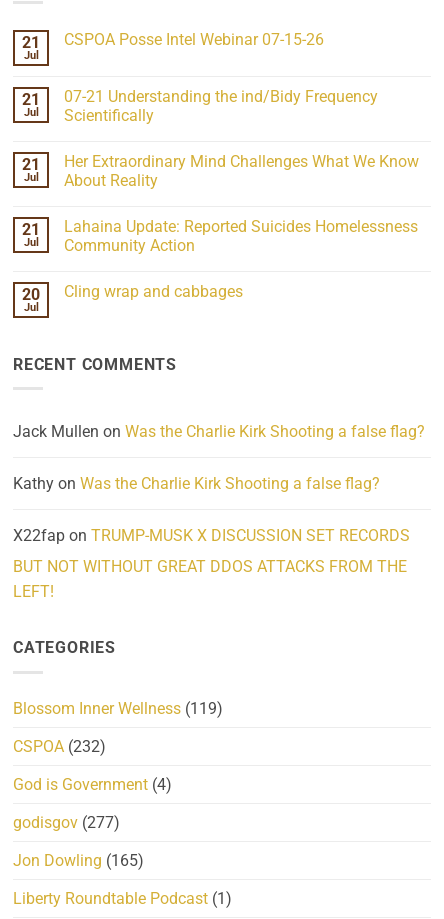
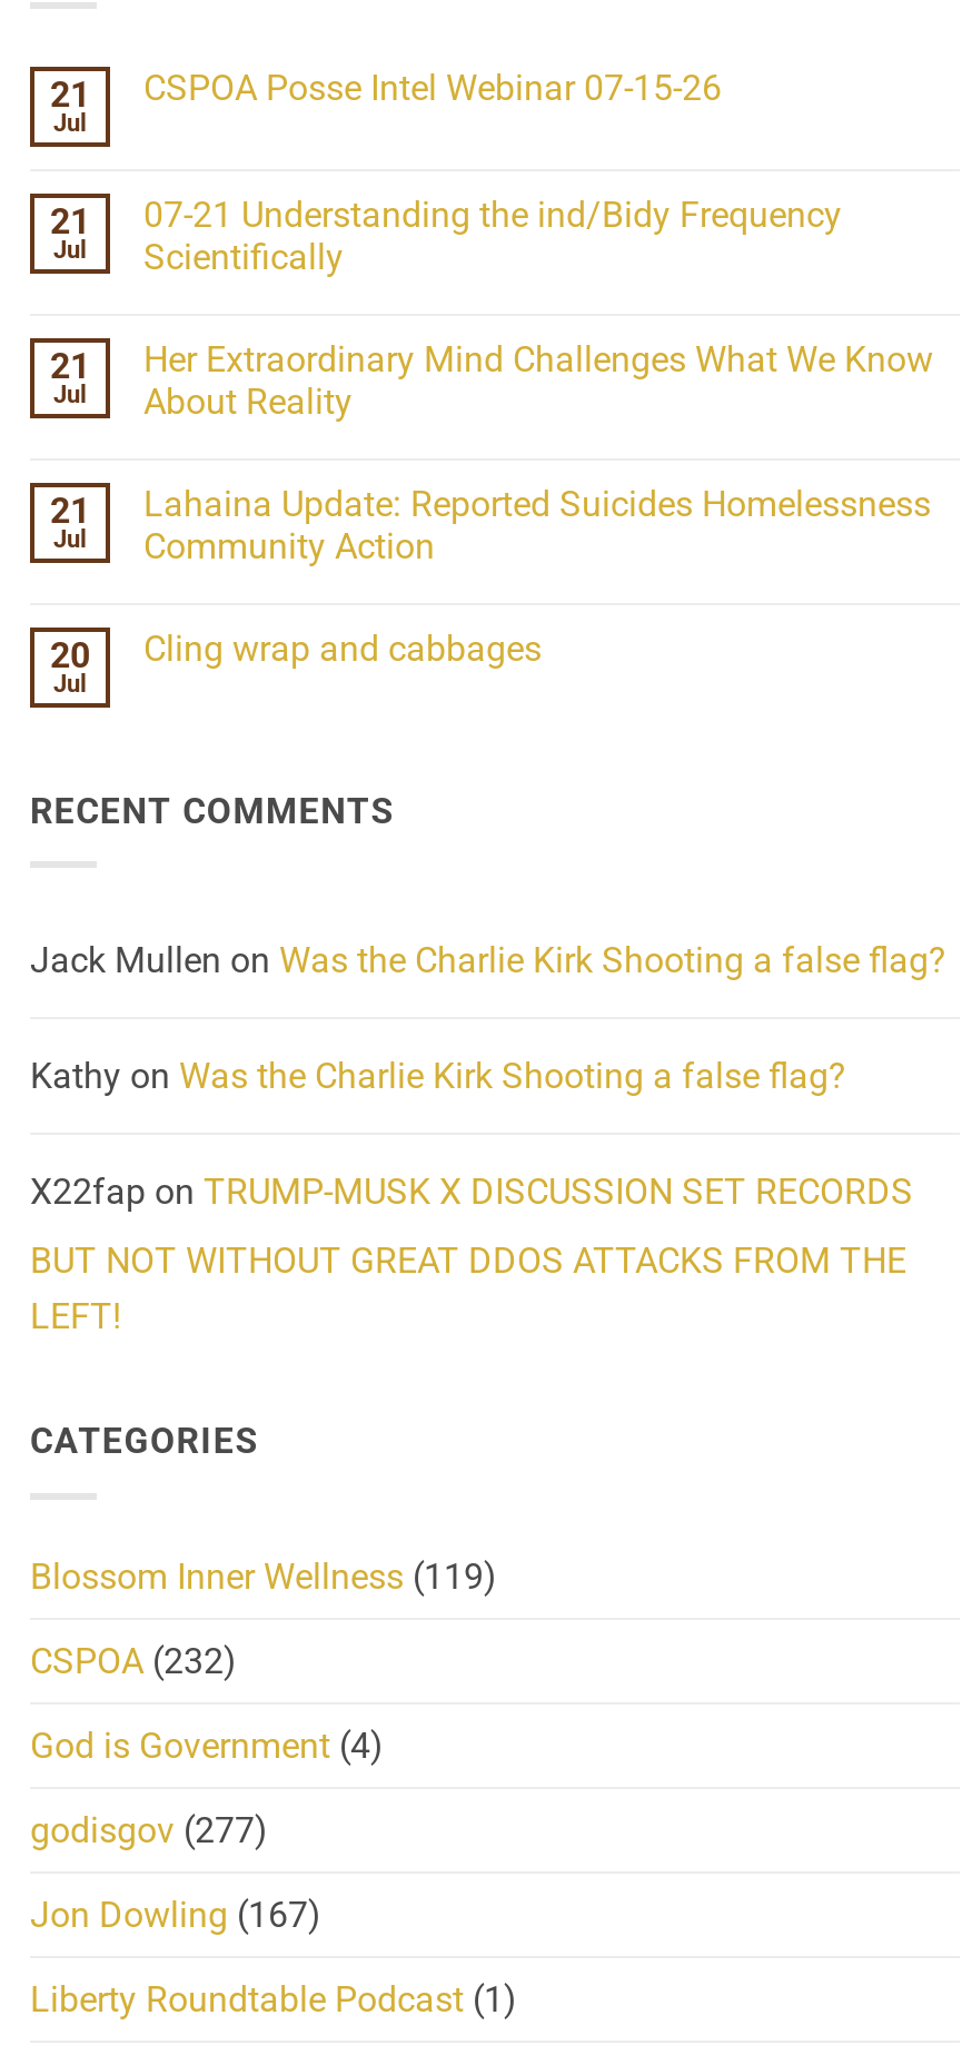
[13,851,144,870] Jon Dowling (165) -> [30,1893,321,1936] Jon Dowling (167)

